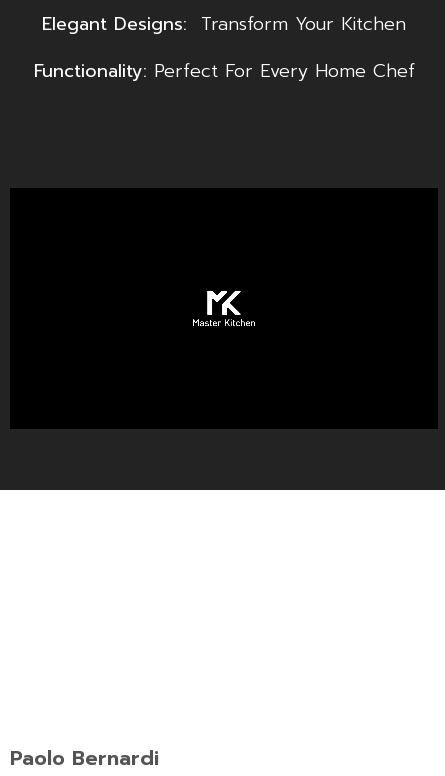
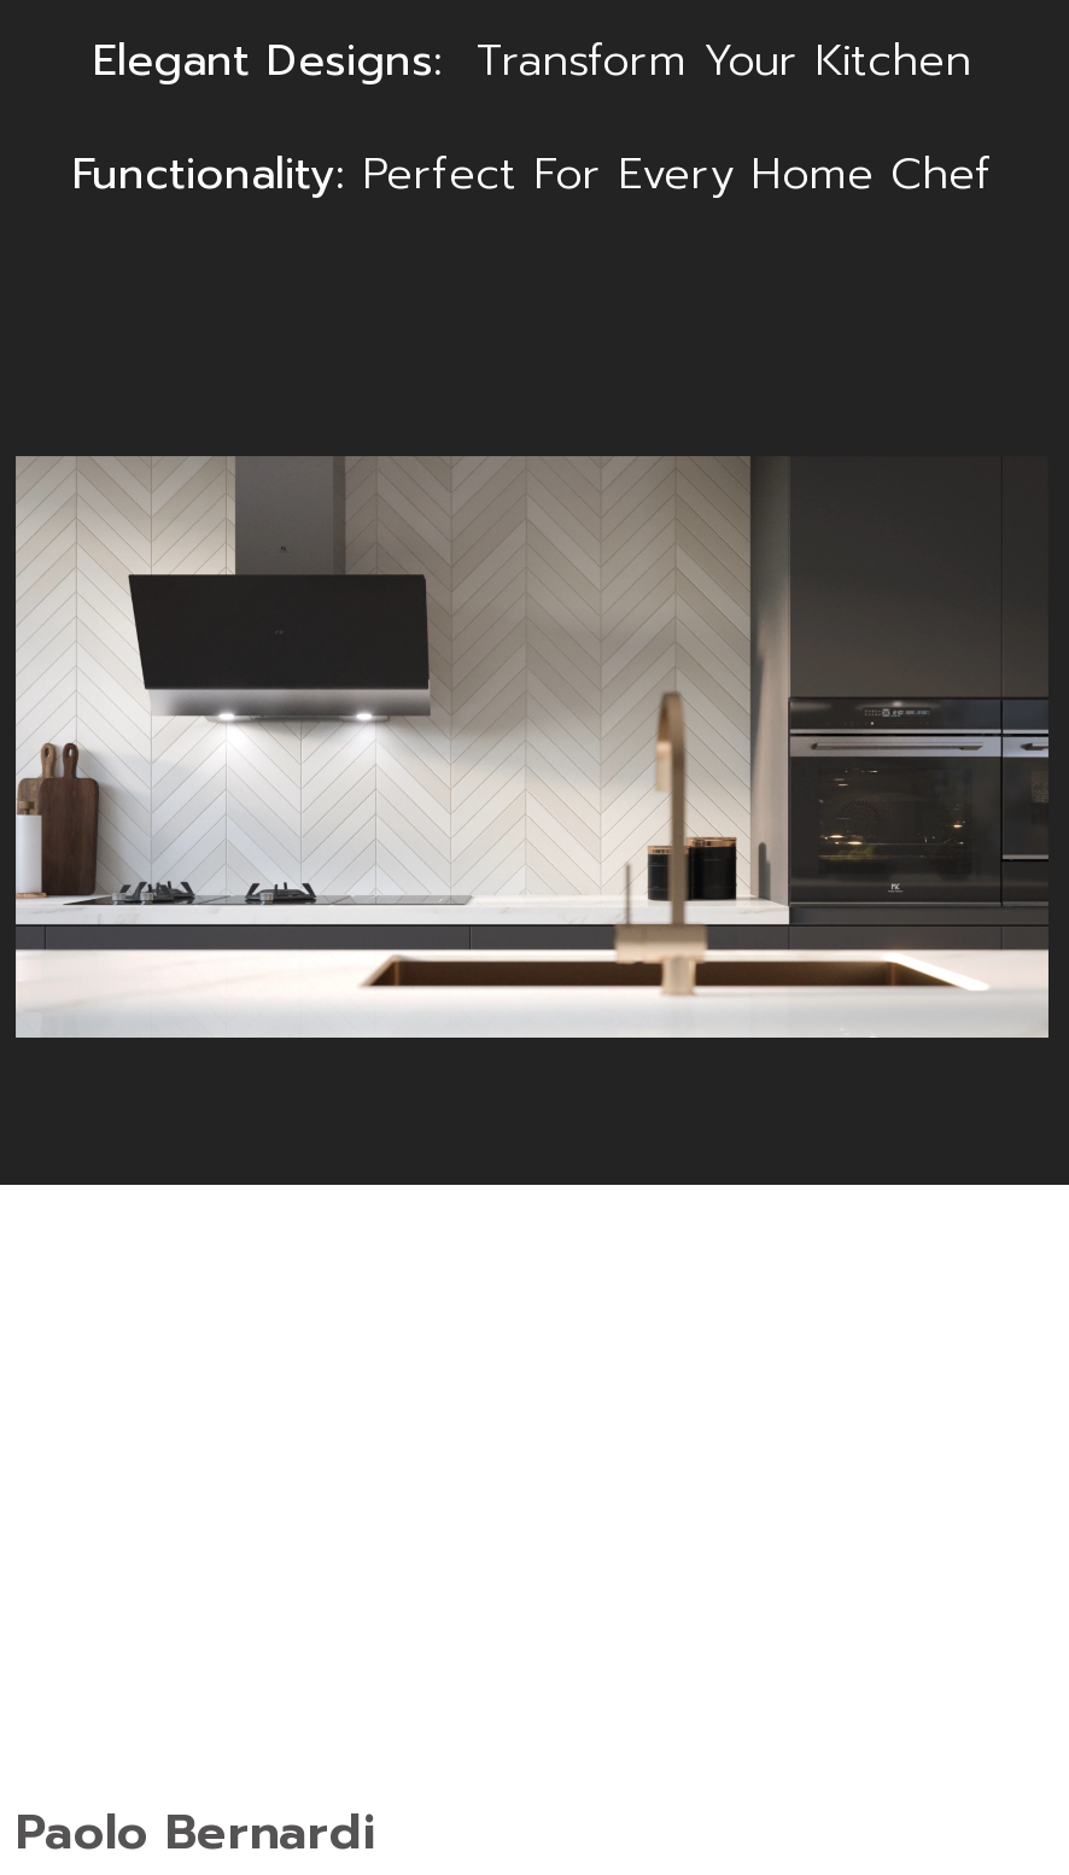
none -> [13,454,1051,1040] [image]

